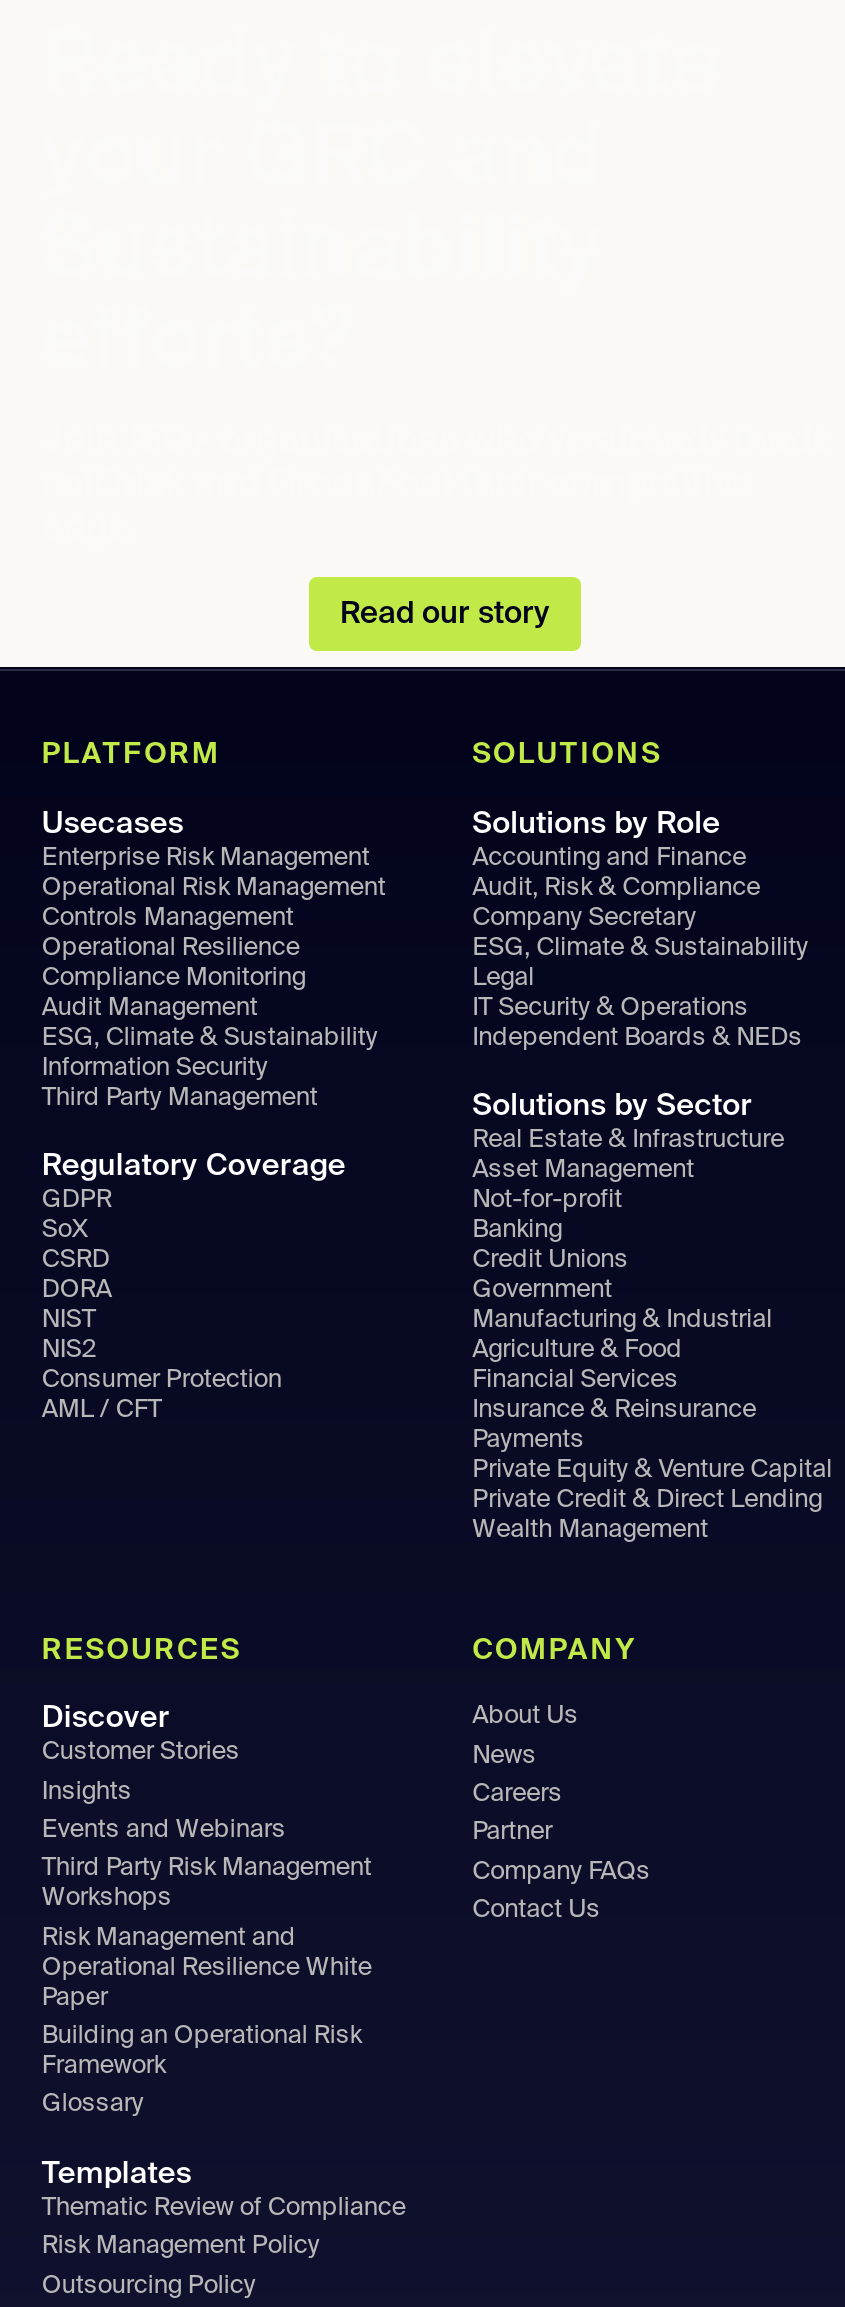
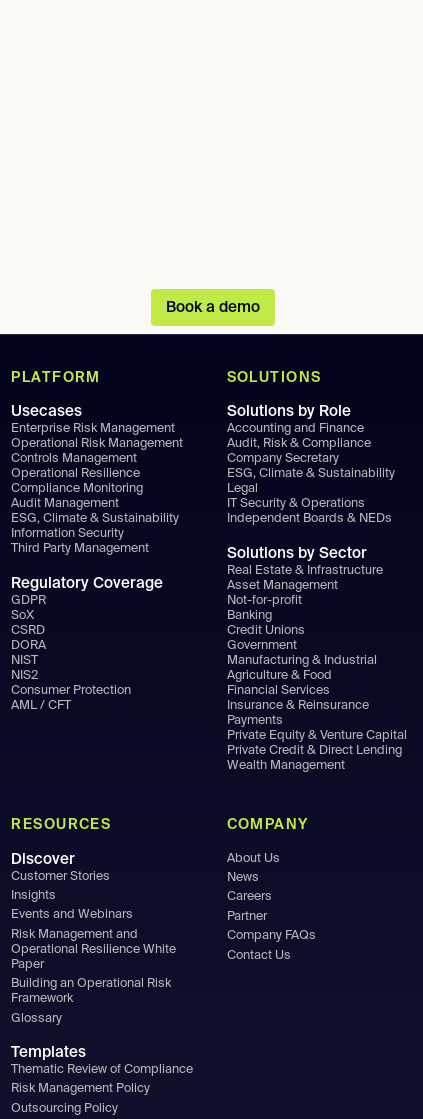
[340,599,550,629] Read our story -> [166,300,260,315] Book a demo
[42,1856,372,1912] Third Party Risk Management | Workshops -> none

